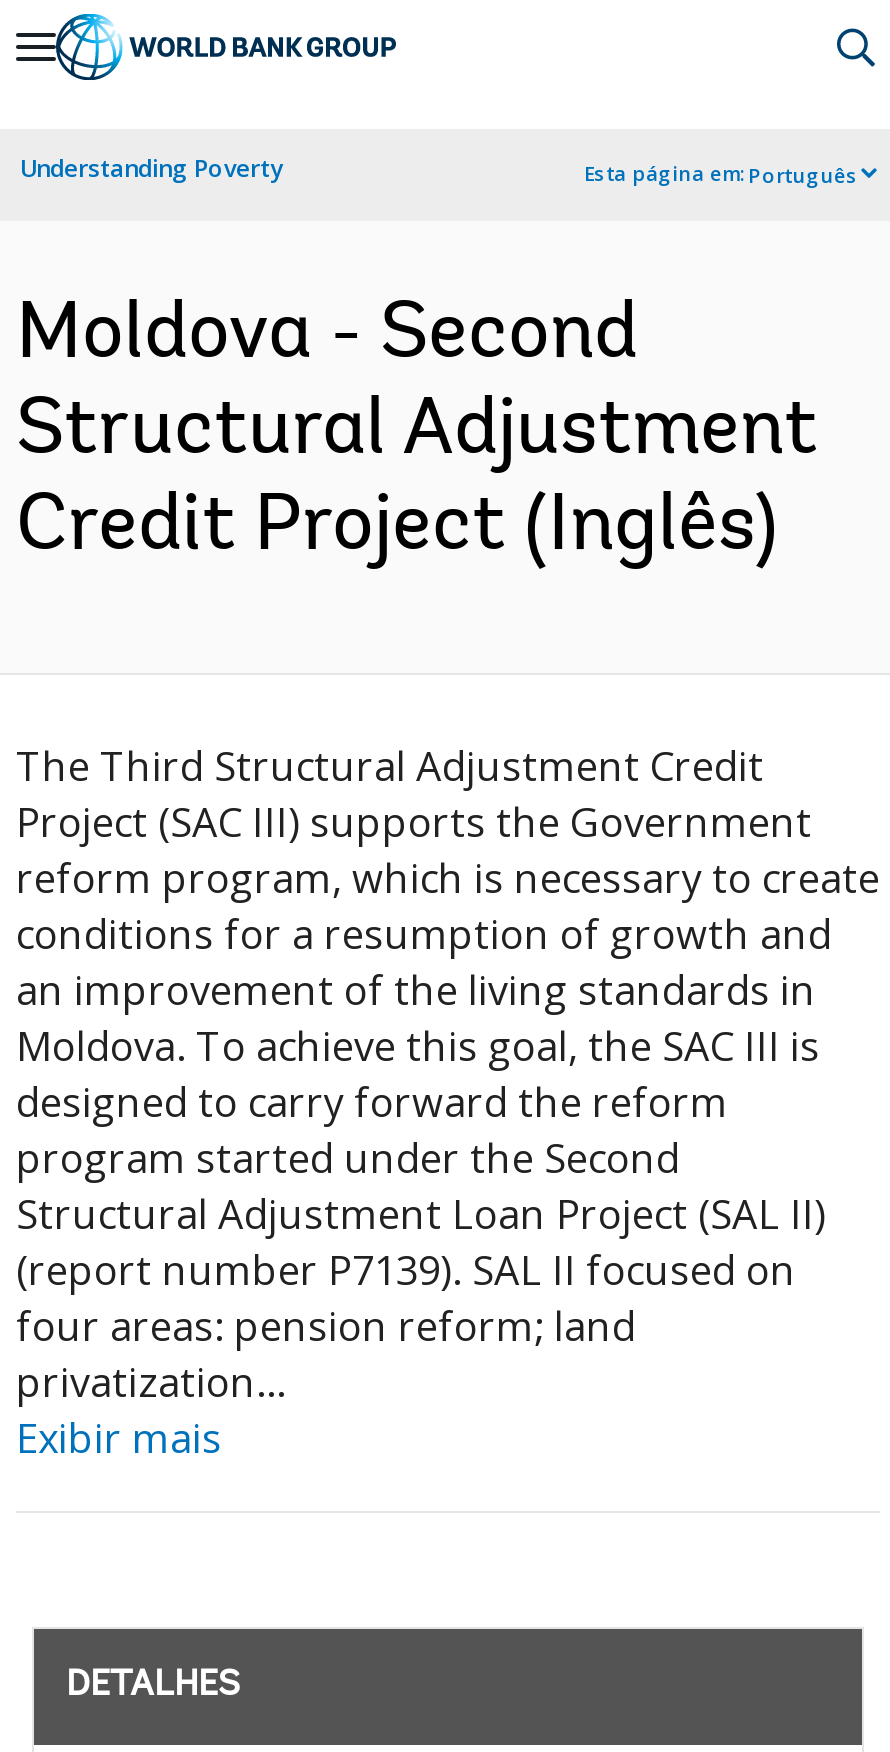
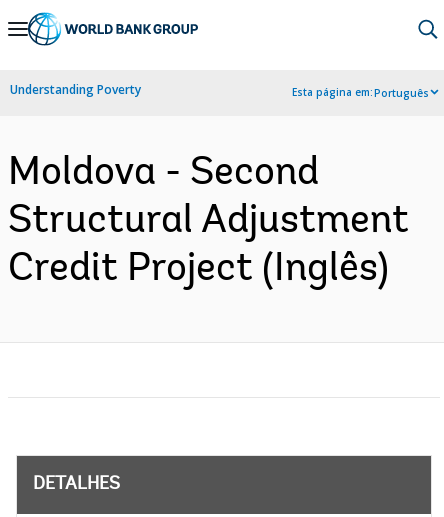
[16,739,880,1465] The Third Structural Adjustment Credit | Project (SAC III) supports the Government | reform program, which is necessary to create | conditions for a resumption of growth and | an improvement of the living standards in | Moldova. To achieve this goal, the SAC III is | designed to carry forward the reform | program started under the Second | Structural Adjustment Loan Project (SAL II) | (report number P7139). SAL II focused on | four areas: pension reform; land | privatization... | Exibir mais -> none

